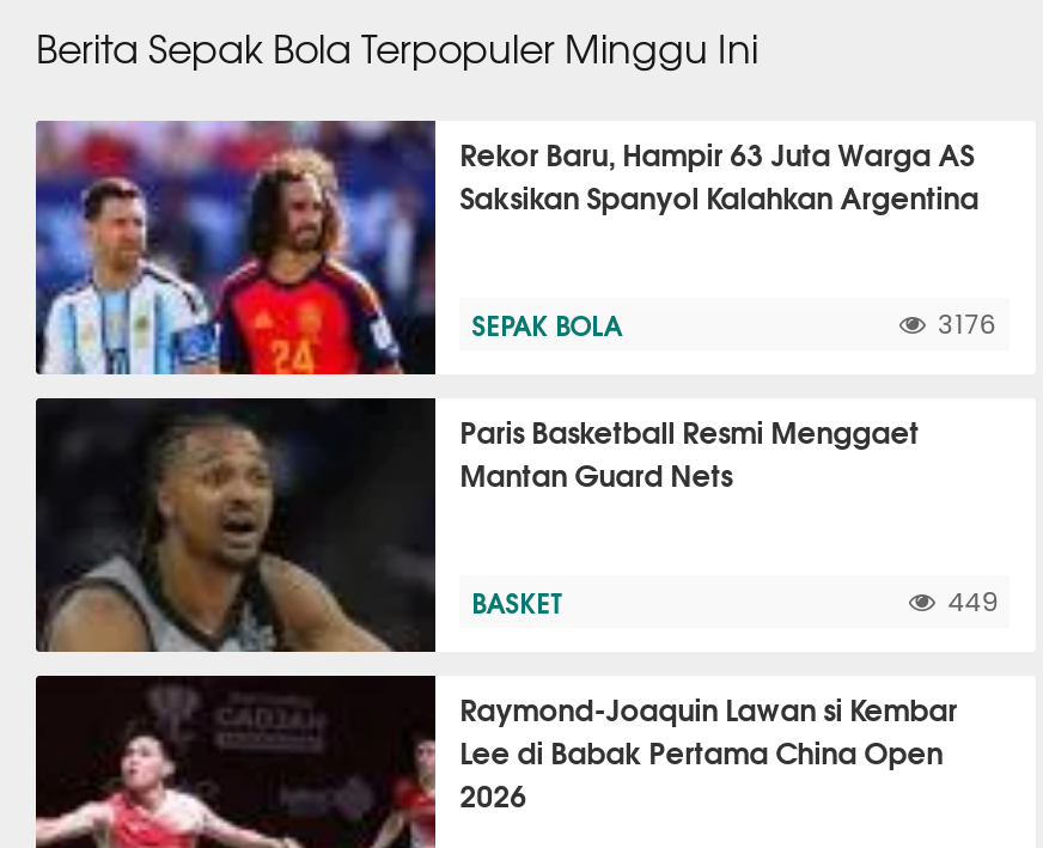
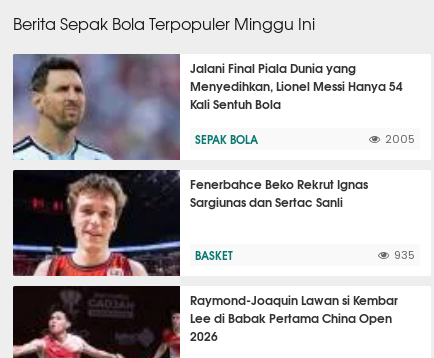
[33,121,979,377] [image] | Rekor Baru, Hampir 63 Juta Warga AS | Saksikan Spanyol Kalahkan Argentina -> [13,54,403,161] [image] | Jalani Final Piala Dunia yang | Menyedihkan, Lionel Messi Hanya 54 | Kali Sentuh Bola
[938,312,998,338] 3176 -> [385,134,415,145] 2005
[36,401,919,654] [image] | Paris Basketball Resmi Menggaet | Mantan Guard Nets -> [12,170,368,277] [image] | Fenerbahce Beko Rekrut Ignas | Sargiunas dan Sertac Sanli
[948,590,998,616] 449 -> [394,250,415,261] 935

